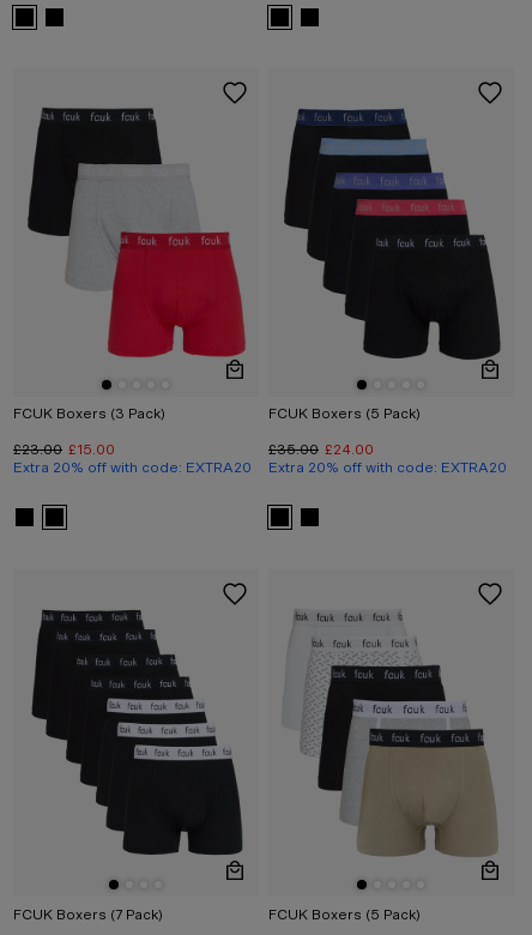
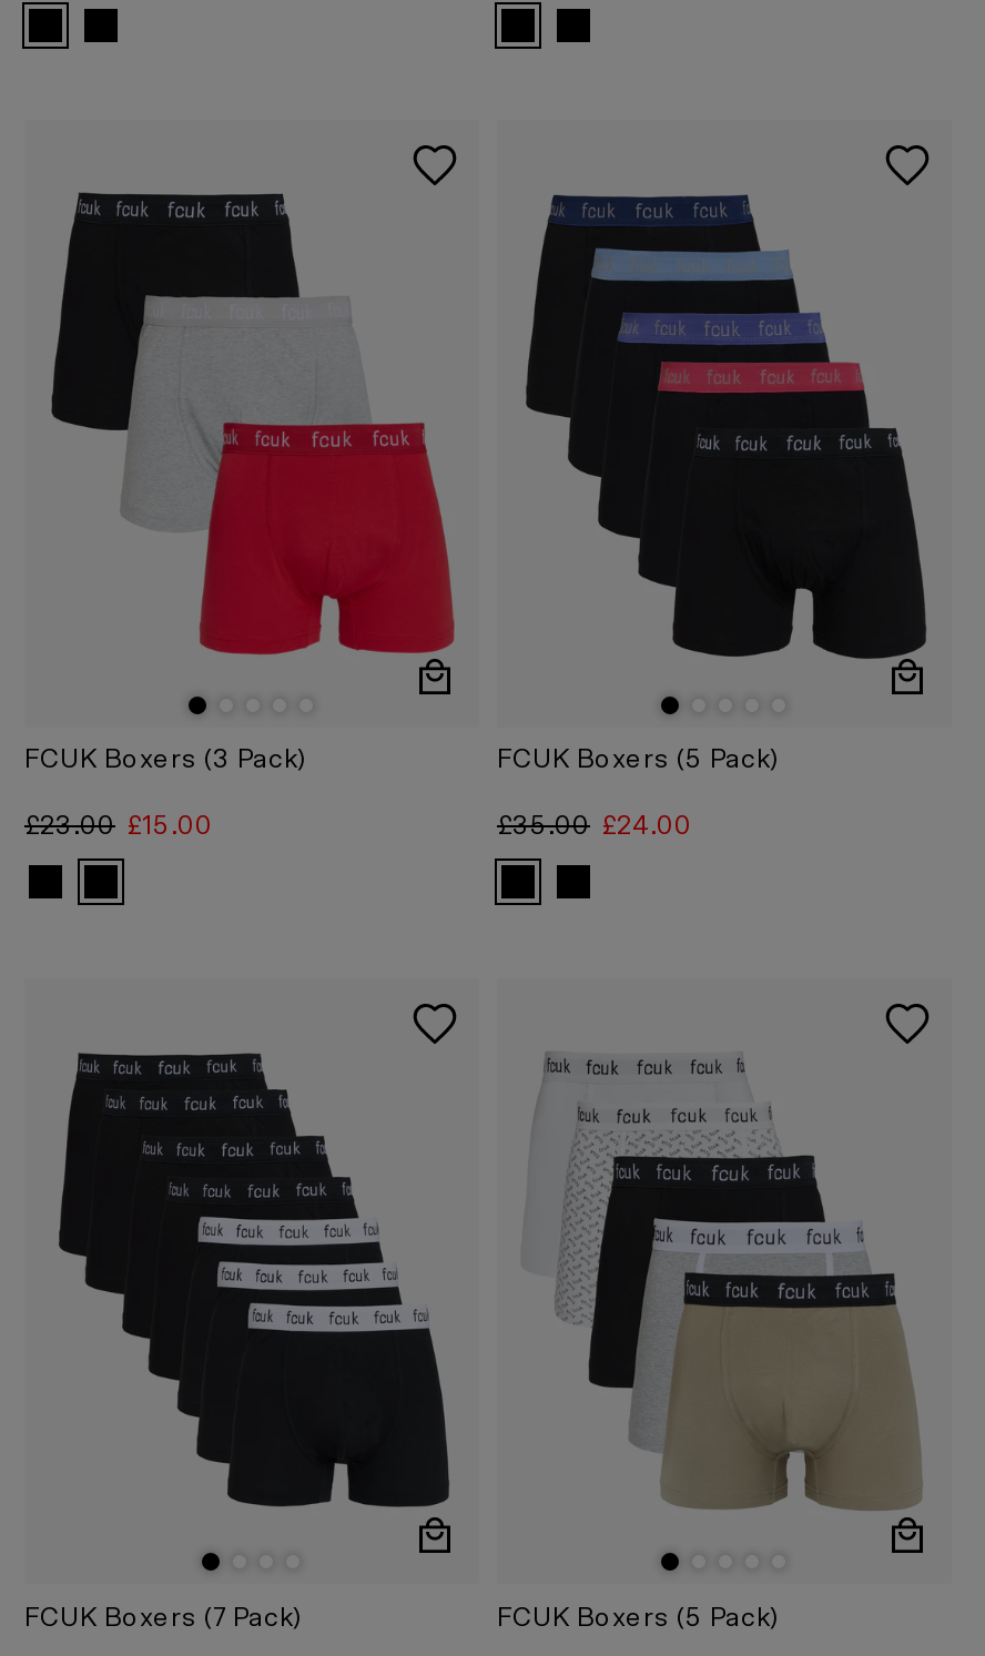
[13,459,252,476] Extra 20% off with code: EXTRA20 -> none
[268,459,507,476] Extra 20% off with code: EXTRA20 -> none

